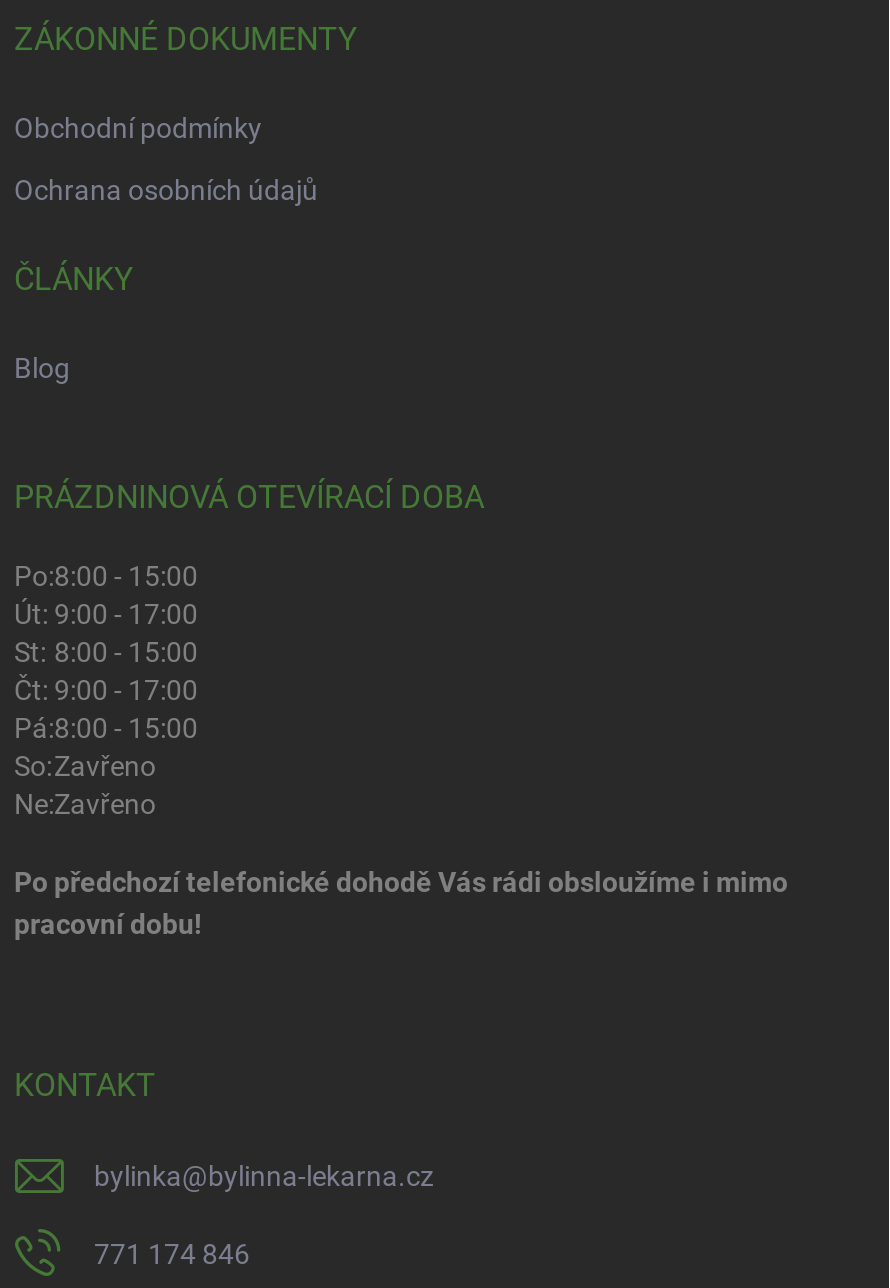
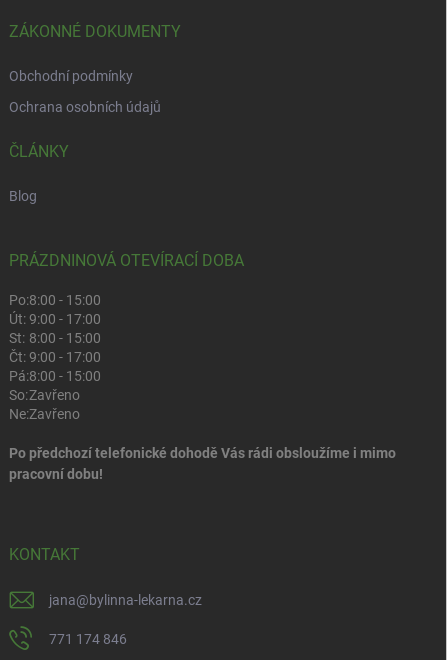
[94,1160,434,1192] bylinka@bylinna-lekarna.cz -> [49,592,202,608] jana@bylinna-lekarna.cz

